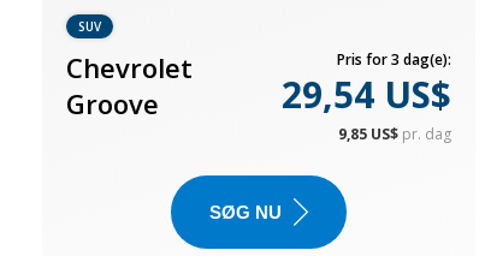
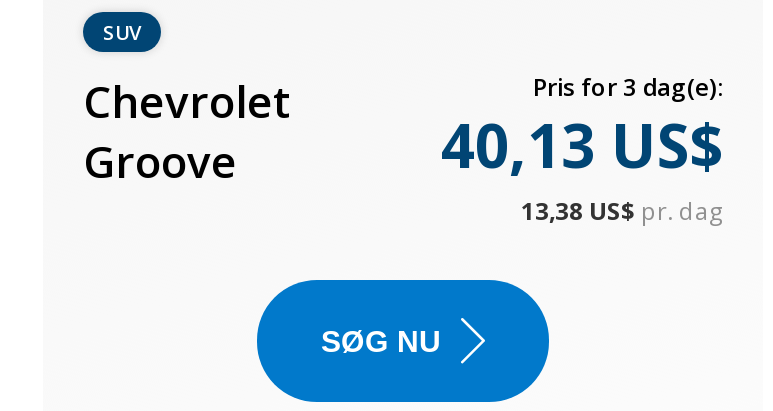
[282,69,451,119] 29,54 US$ -> [441,103,723,185] 40,13 US$
[338,123,451,144] 9,85 US$ pr. dag -> [521,193,723,227] 13,38 US$ pr. dag

